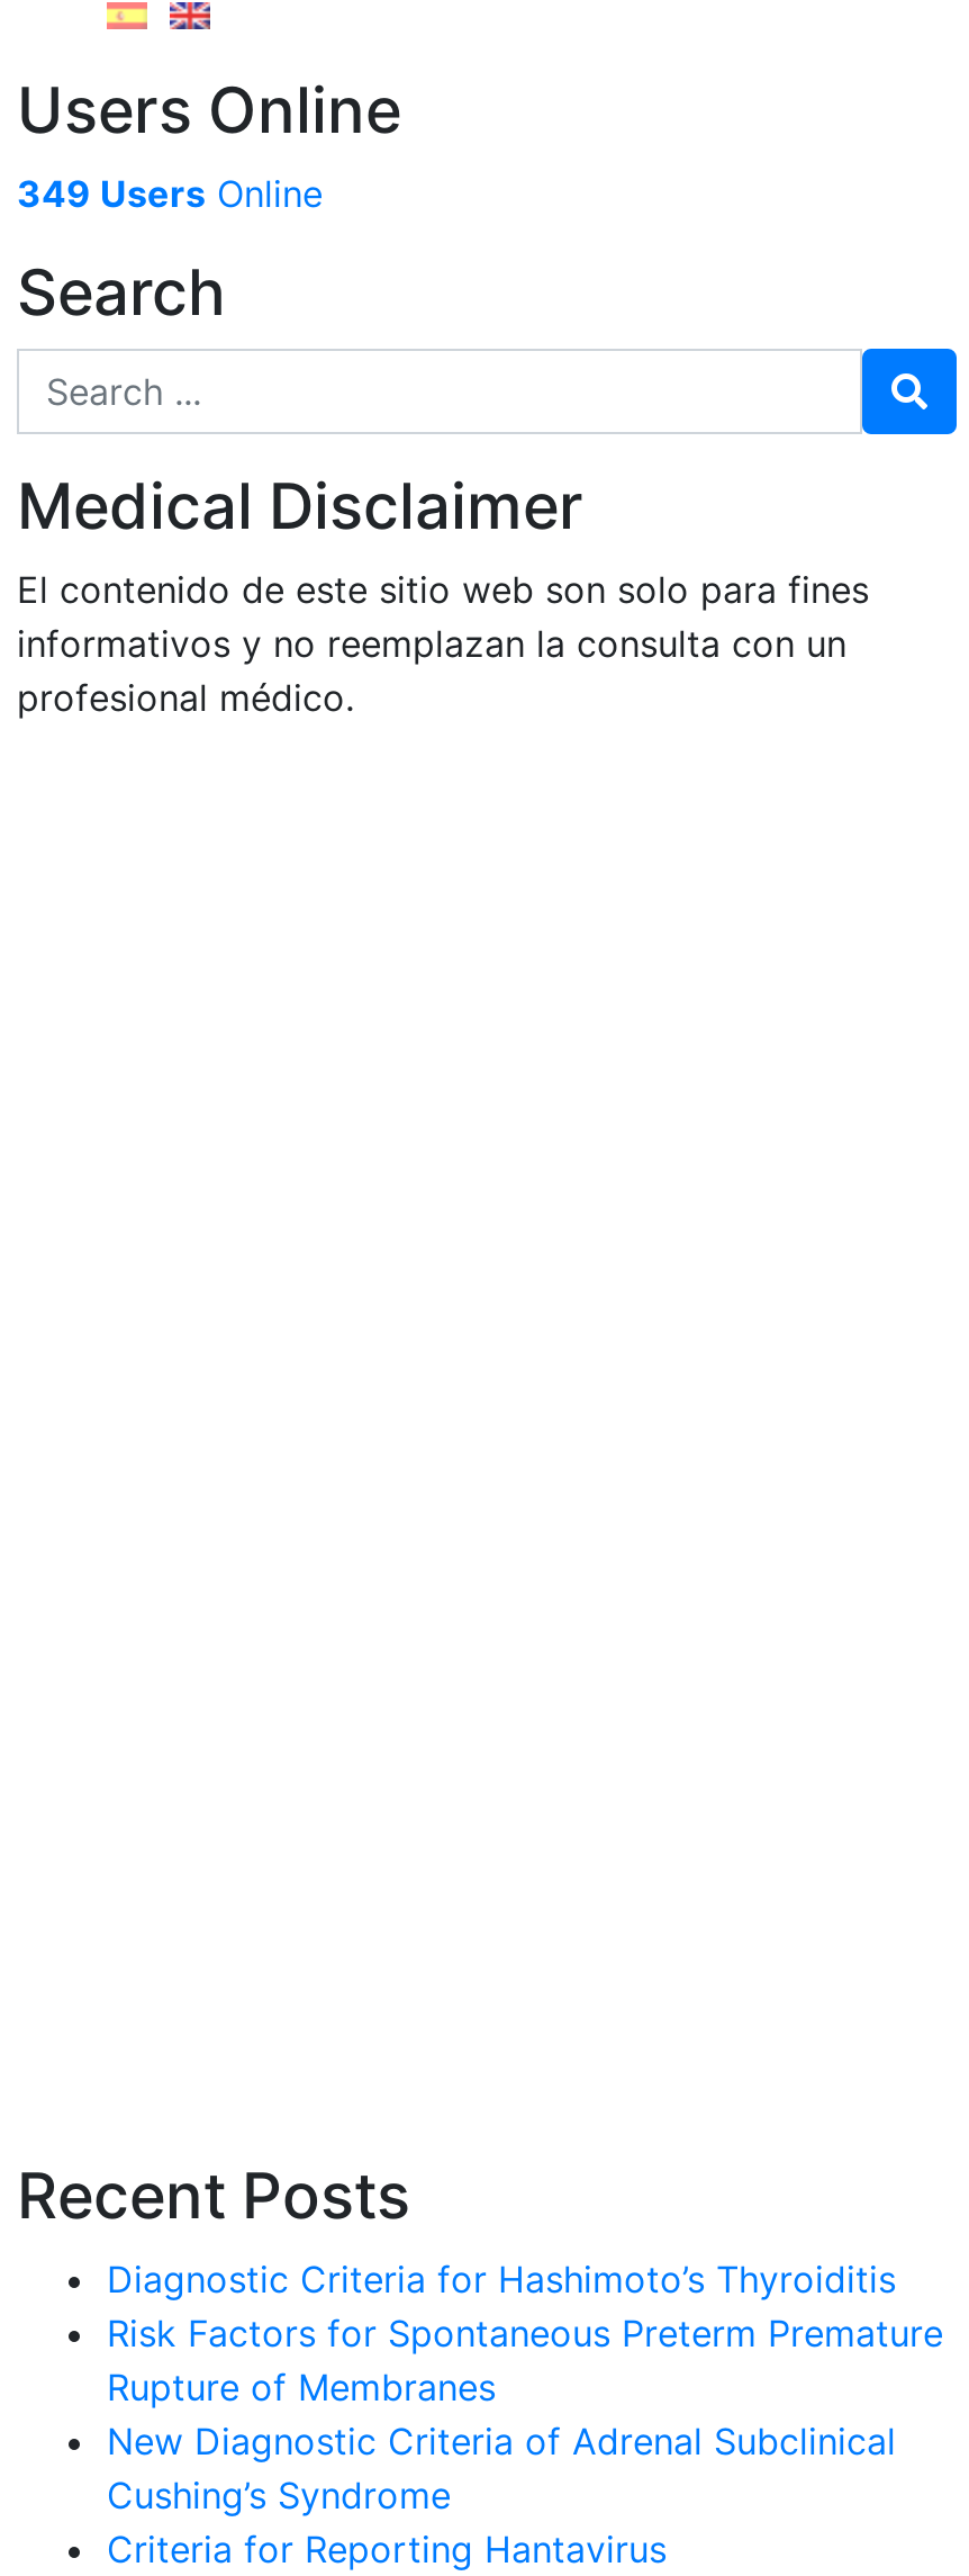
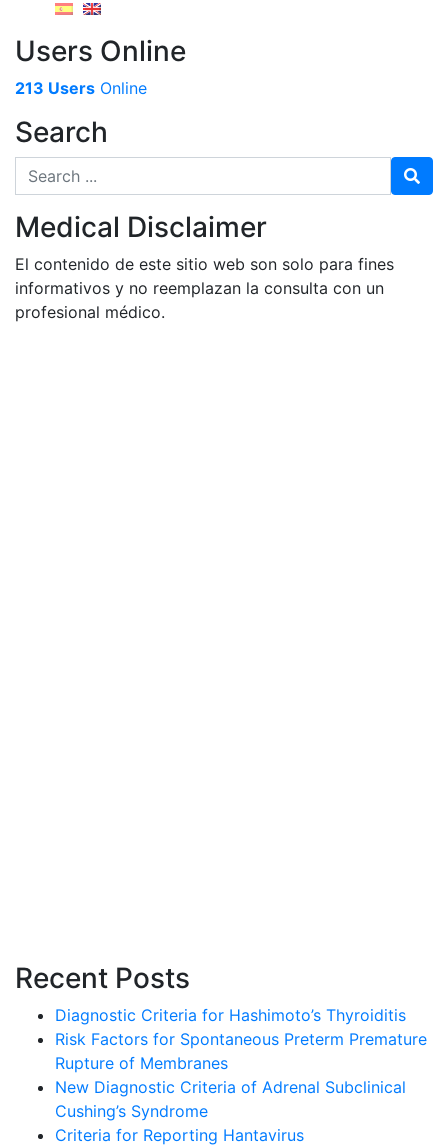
[17,171,323,216] 349 Users Online -> [15,78,147,98] 213 Users Online

